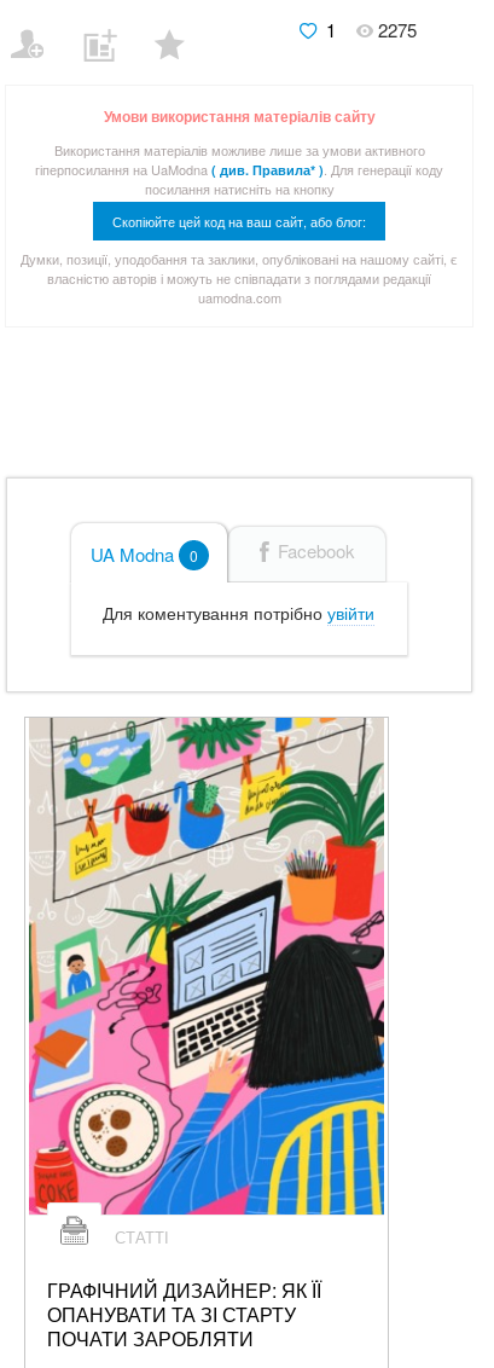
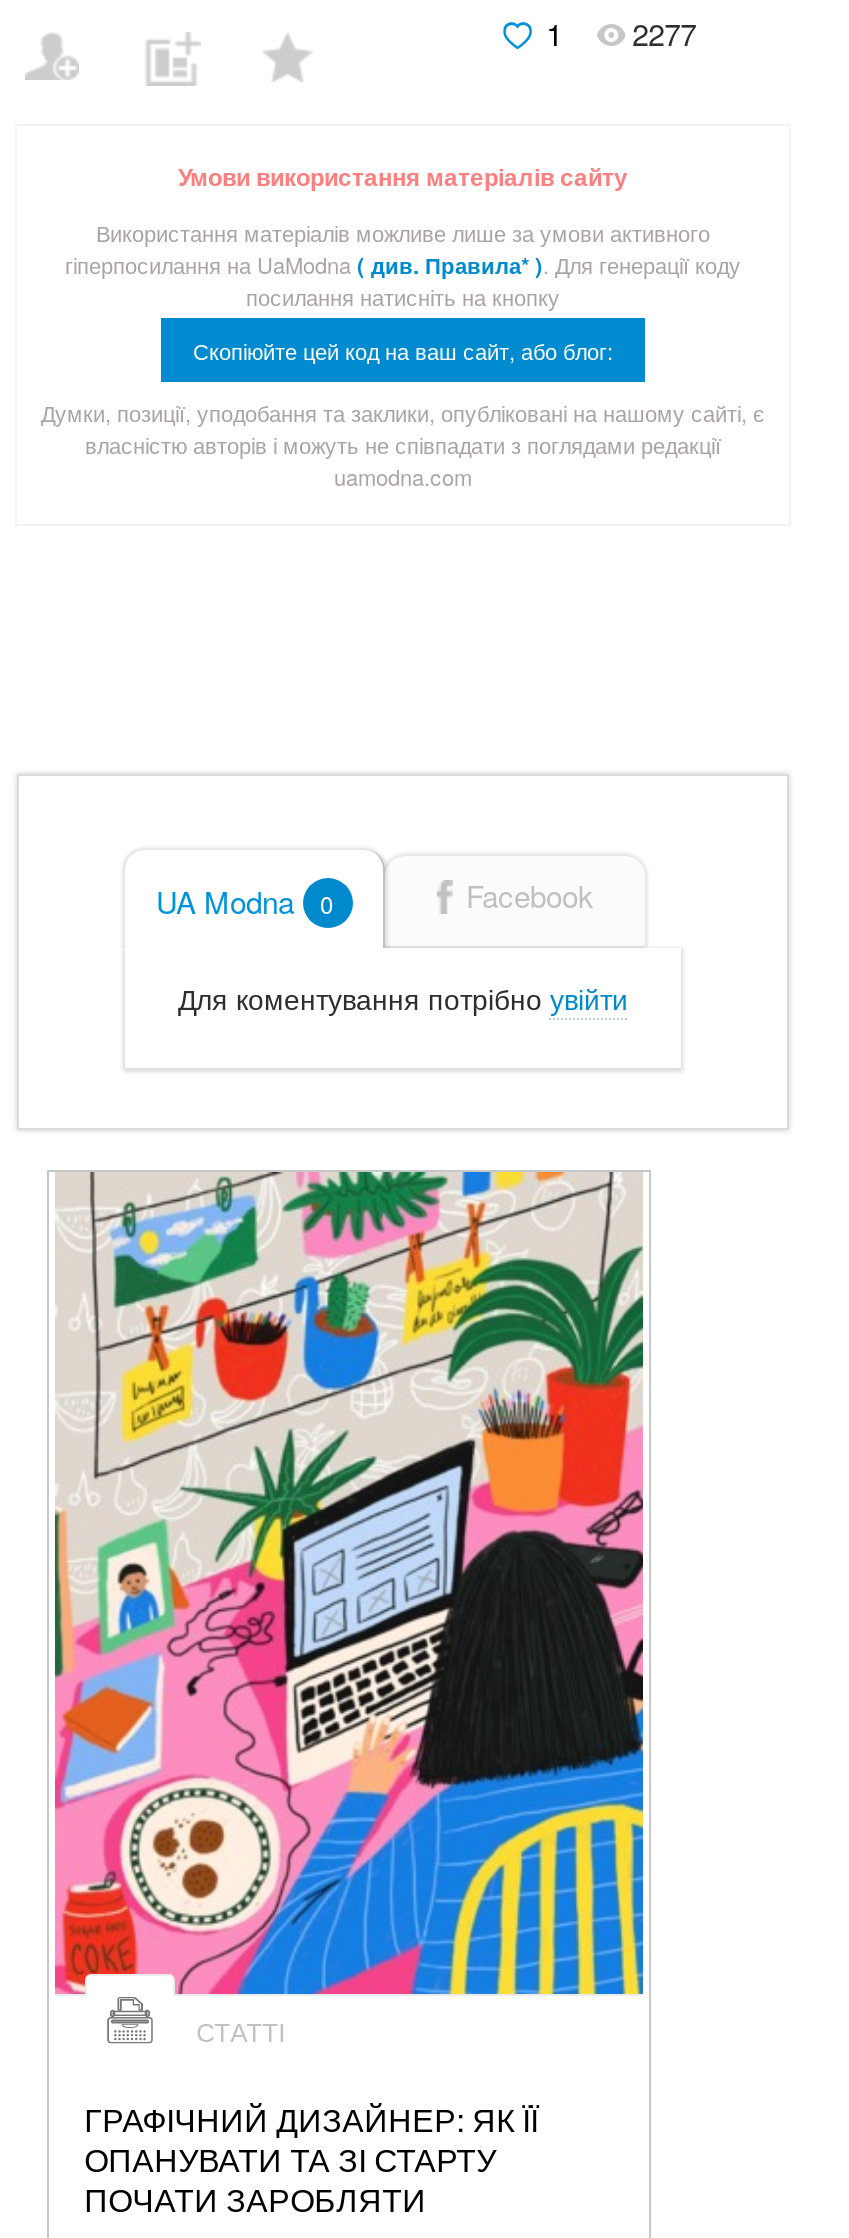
[326,17,416,42] 1 2275 -> [546,12,696,54] 1 2277

